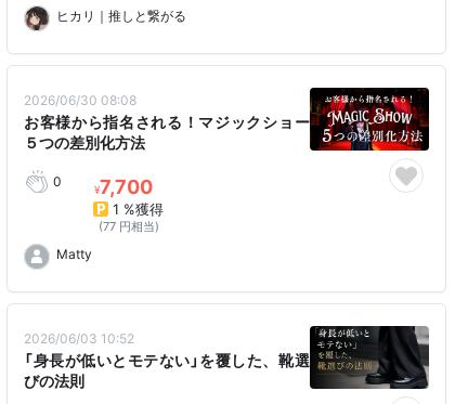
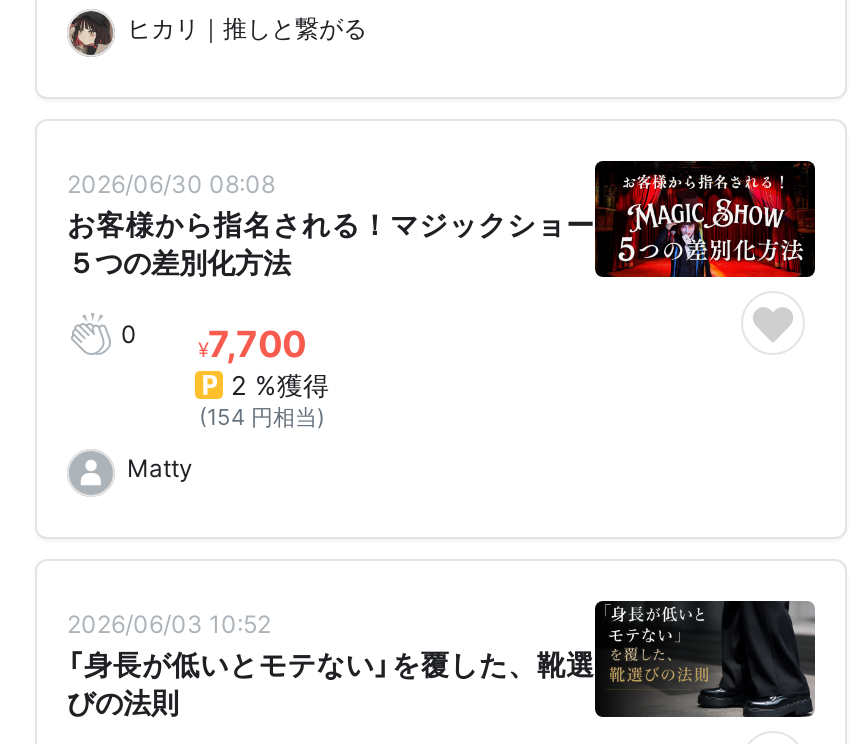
[113,201,164,218] 1 %獲得 -> [231,369,329,401] 2 %獲得
[98,219,159,234] (77 円相当) -> [199,403,325,431] (154 円相当)

